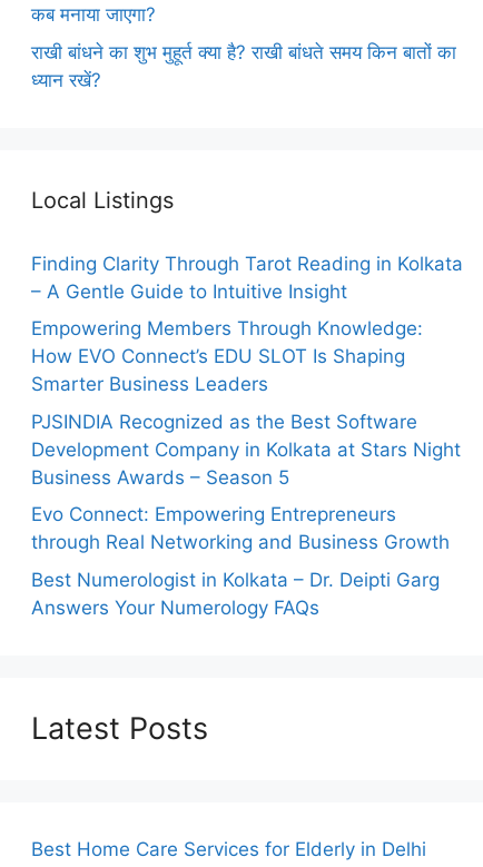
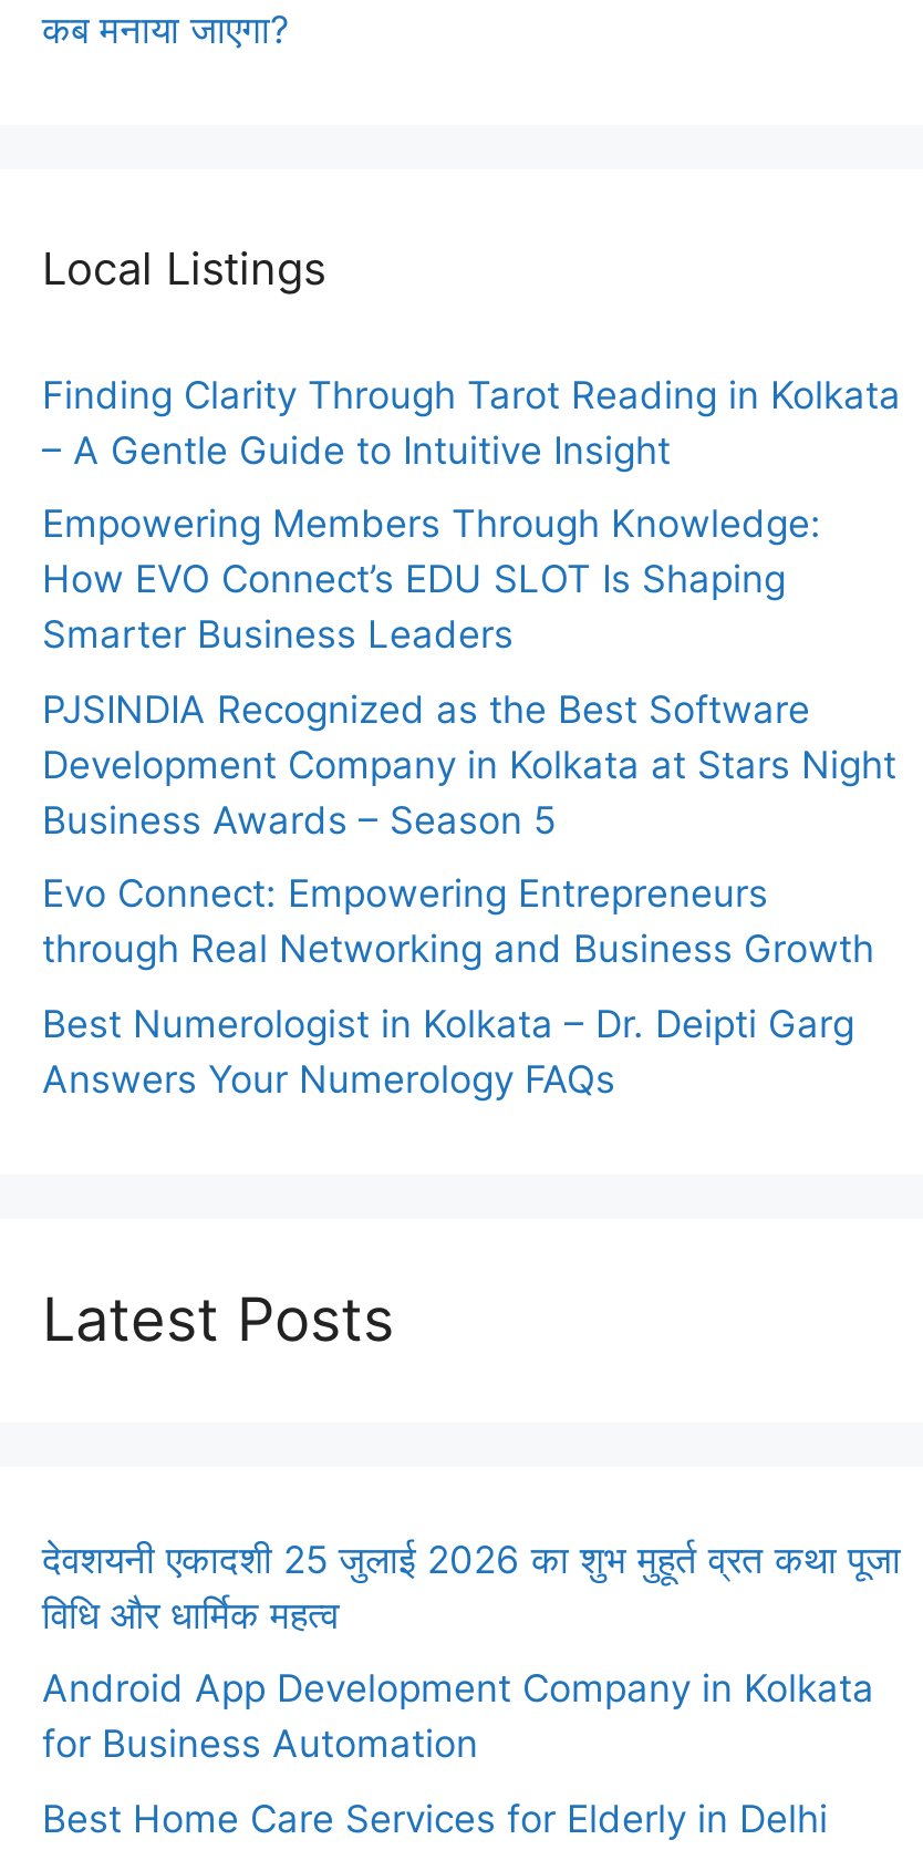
[31,41,456,91] राखी बांधने का शुभ मुहूर्त क्या है? राखी बांधते समय किन बातों का | ध्यान रखें? -> none
moved [31,186,463,746] -> [42,241,901,1355]: Local Listings | Finding Clarity Through Tarot Reading in Kolkata | – A Gentle Guide to Intuitive Insight | ... | Answers Your Numerology FAQs | Latest Posts
none -> [42,1537,901,1766] देवशयनी एकादशी 25 जुलाई 2026 का शुभ मुहूर्त व्रत कथा पूजा | विधि और धार्मिक महत्व | Android App Development Company in Kolkata | for Business Automation

